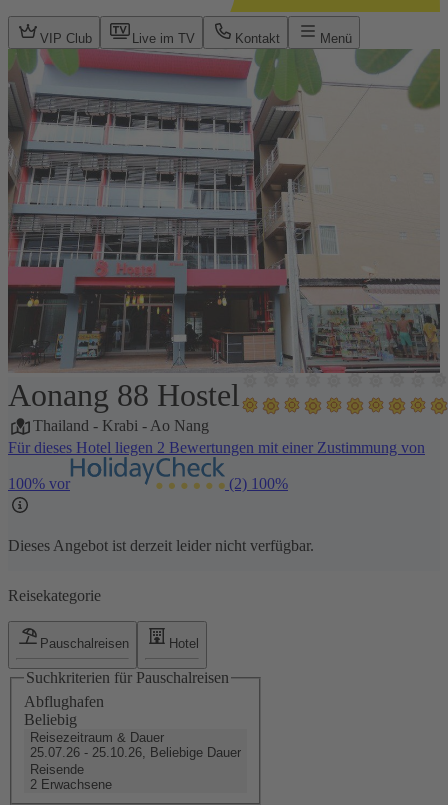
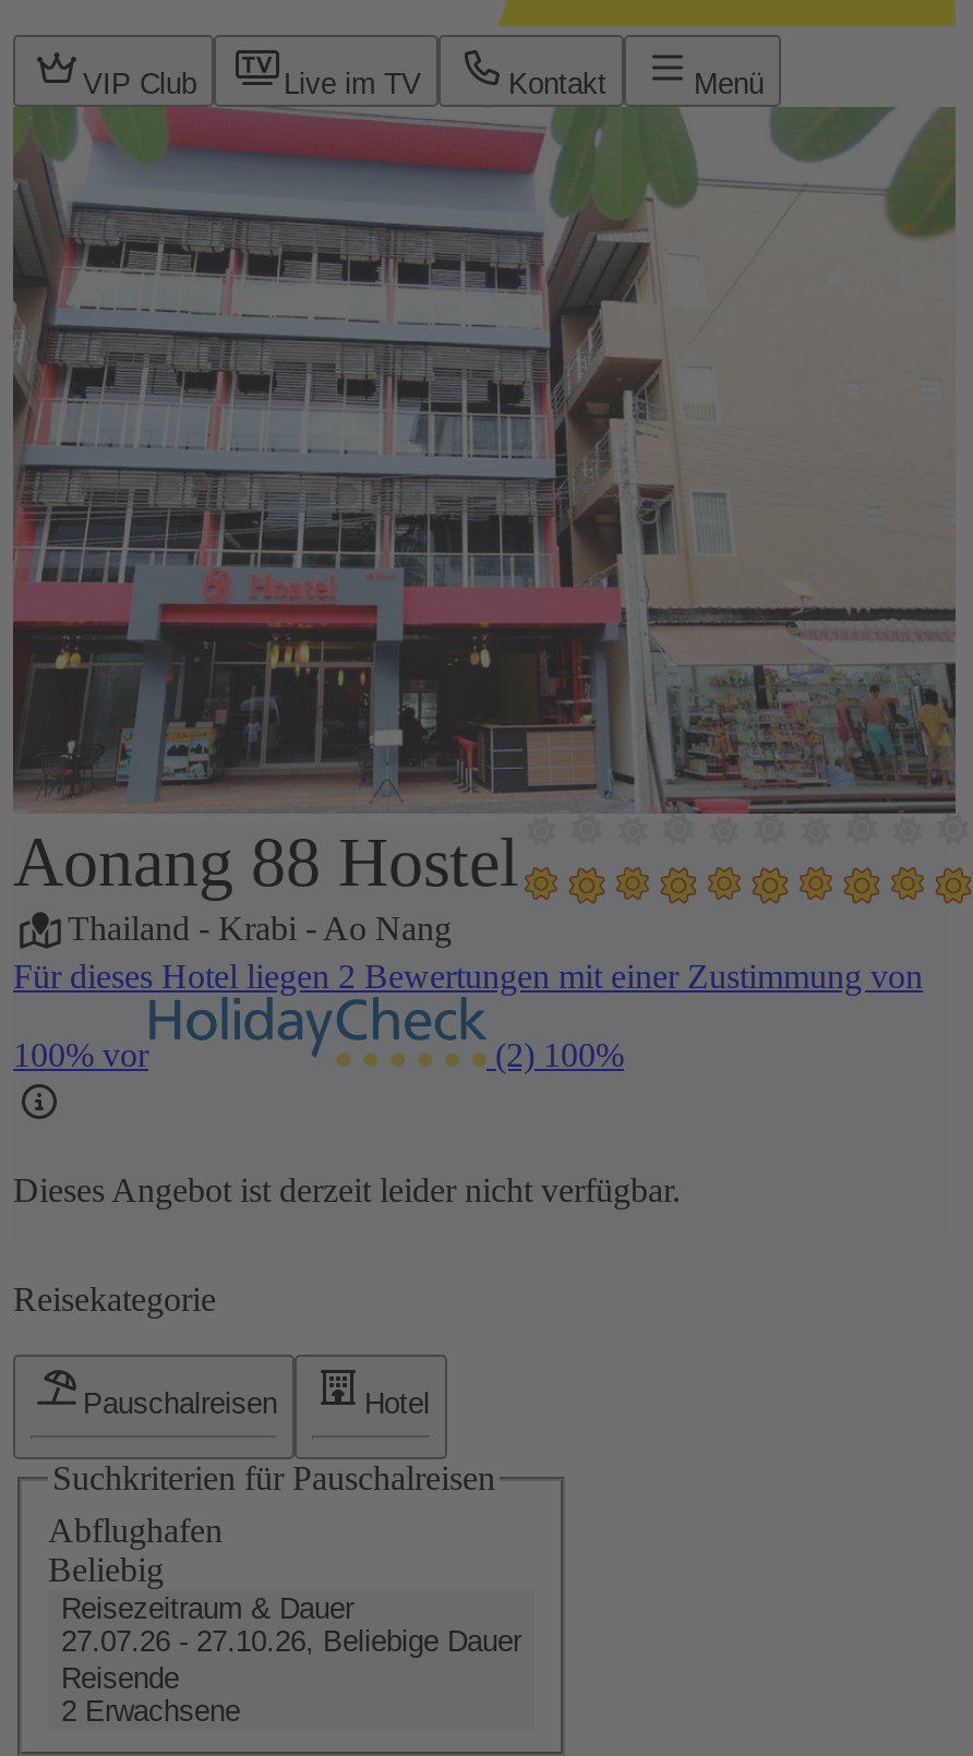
[30,745,241,760] 25.07.26 - 25.10.26, Beliebige Dauer -> [61,1625,521,1657] 27.07.26 - 27.10.26, Beliebige Dauer

